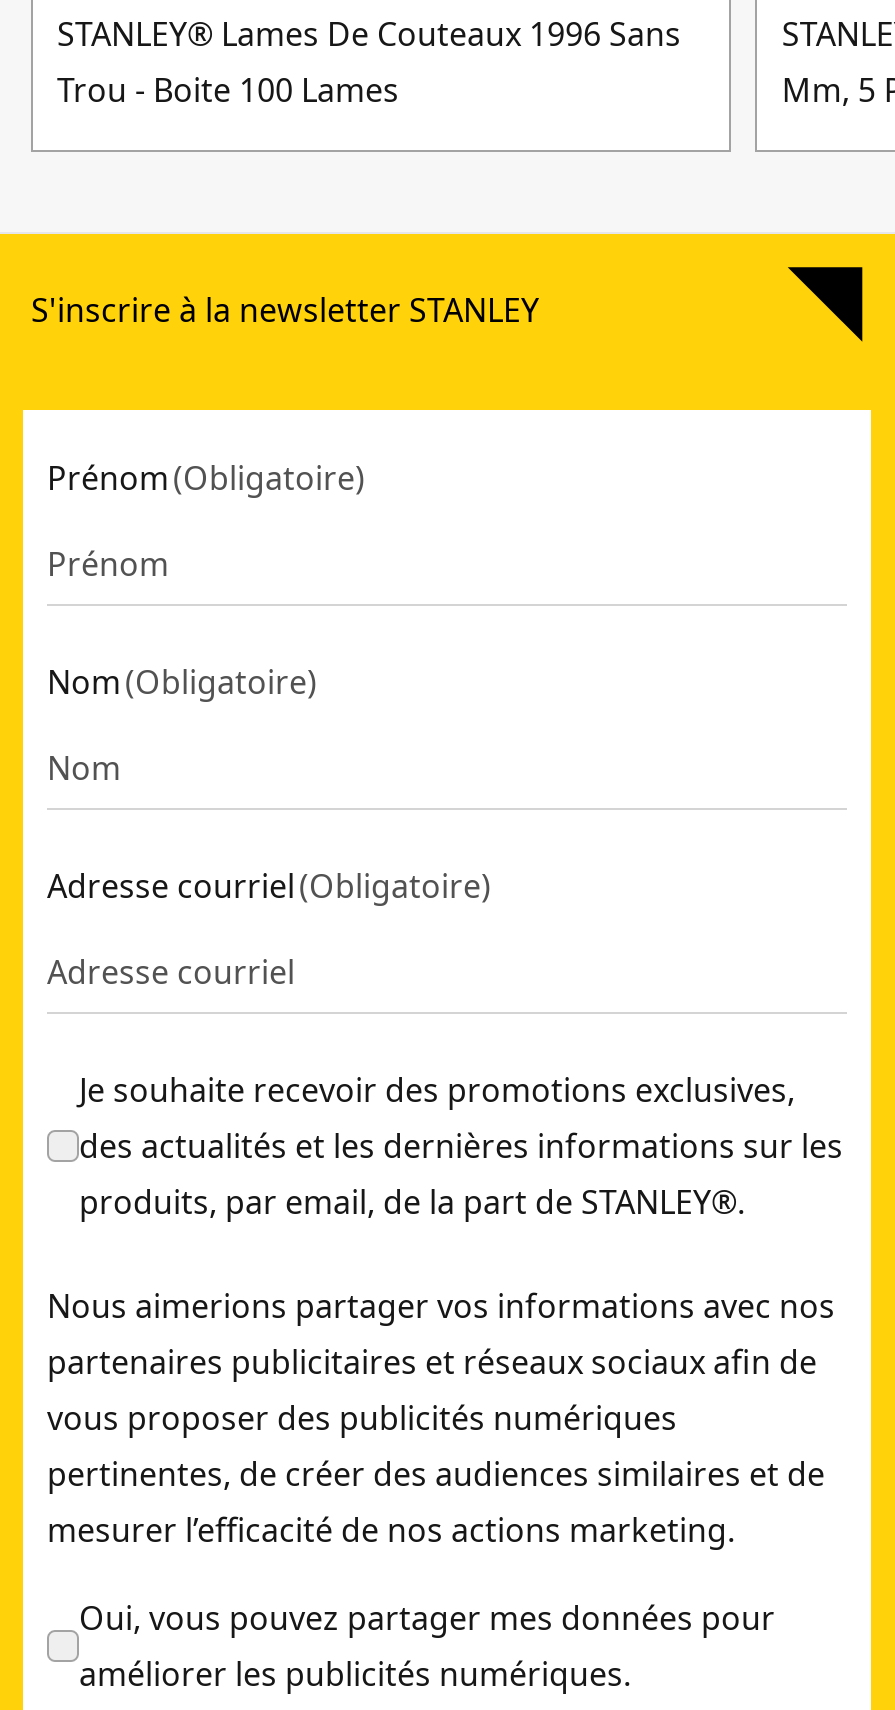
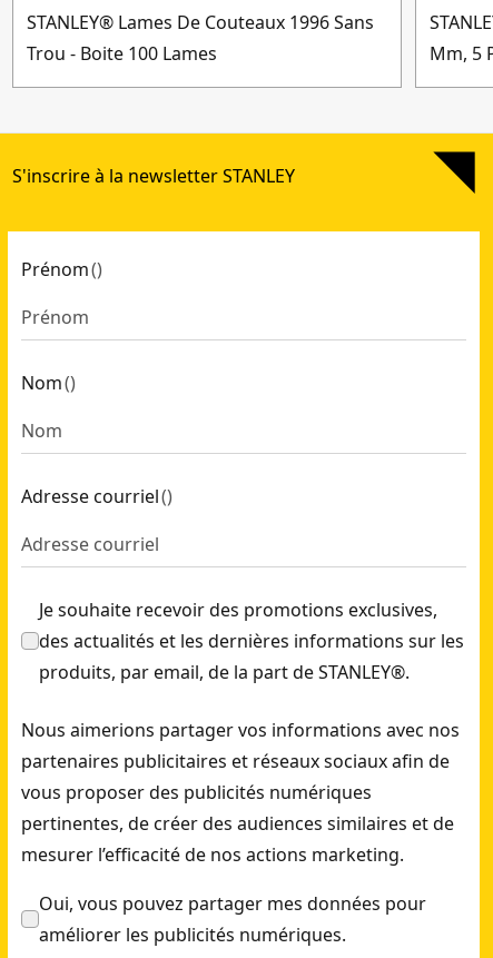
[47,456,365,500] Prénom (Obligatoire) -> [21,257,102,282] Prénom ()
[47,660,317,704] Nom (Obligatoire) -> [21,371,76,395] Nom ()
[47,864,491,908] Adresse courriel (Obligatoire) -> [21,484,172,508] Adresse courriel ()

